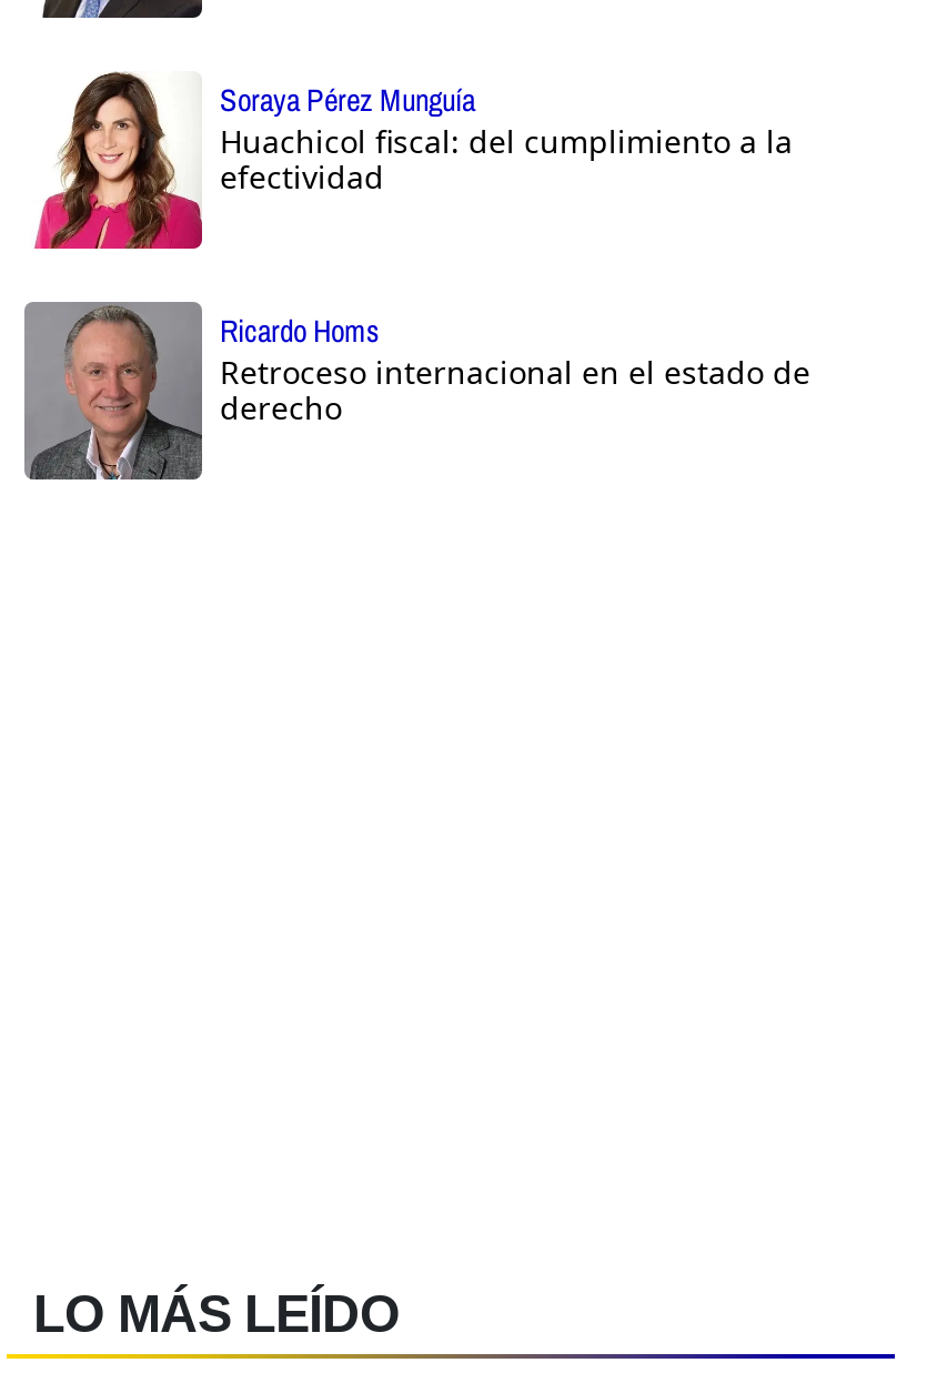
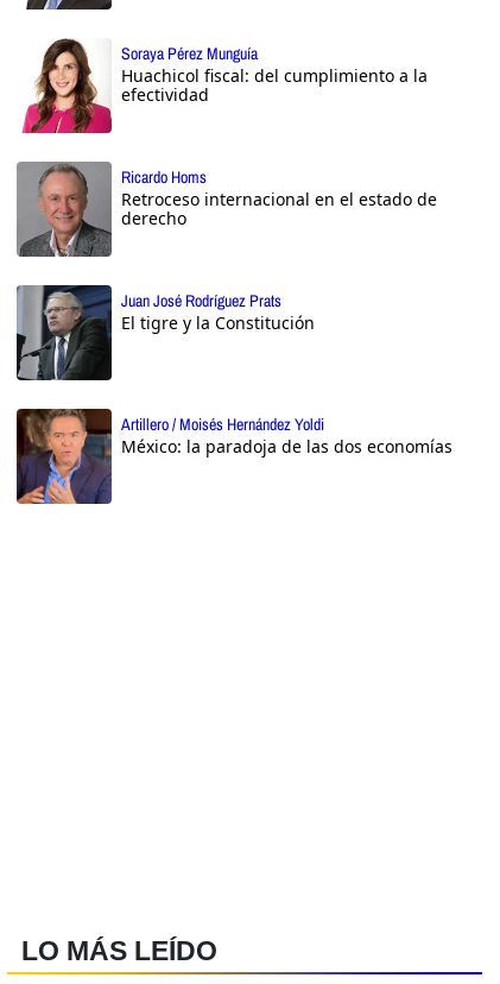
none -> [15,284,315,381] [image] | Juan José Rodríguez Prats | El tigre y la Constitución
none -> [17,408,452,505] [image] | Artillero / Moisés Hernández Yoldi | México: la paradoja de las dos economías

